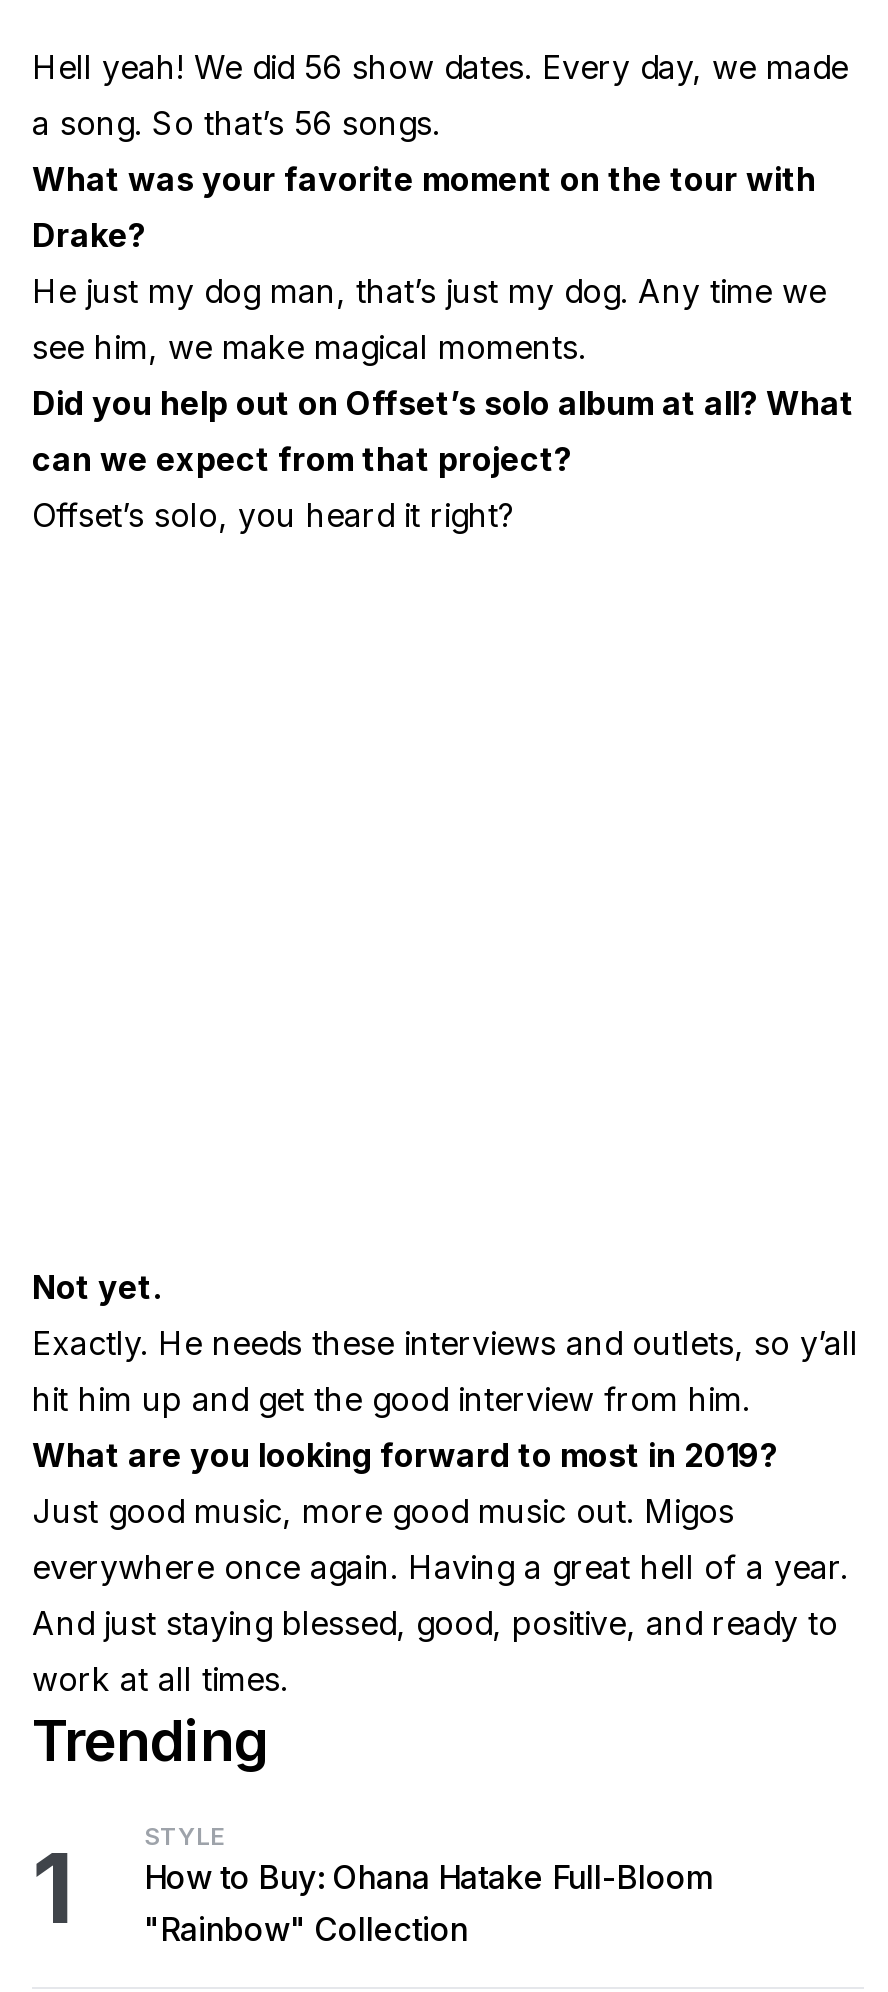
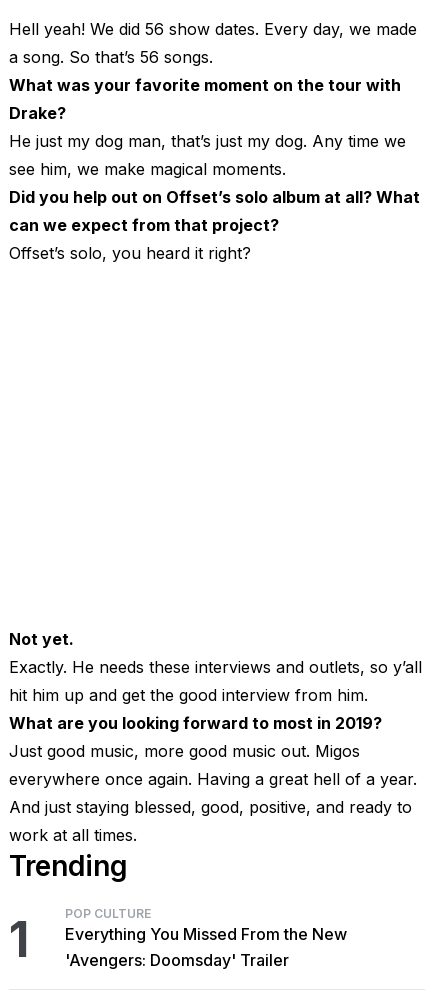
[144,1821,714,1949] STYLE | How to Buy: Ohana Hatake Full-Bloom | "Rainbow" Collection -> [65,906,347,970] POP CULTURE | Everything You Missed From the New | 'Avengers: Doomsday' Trailer

